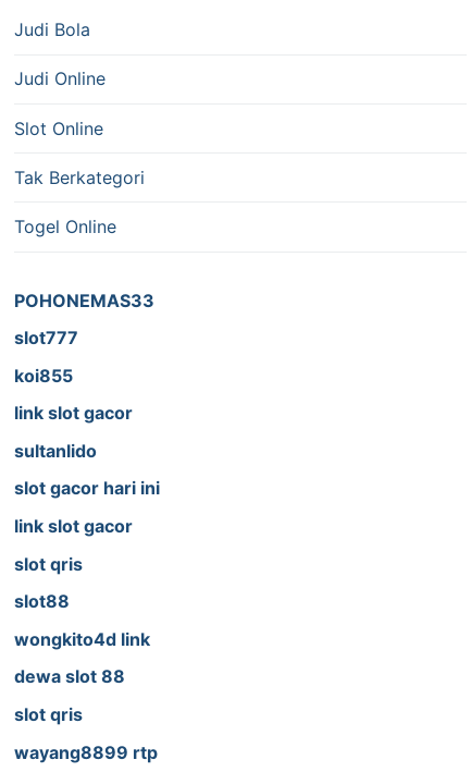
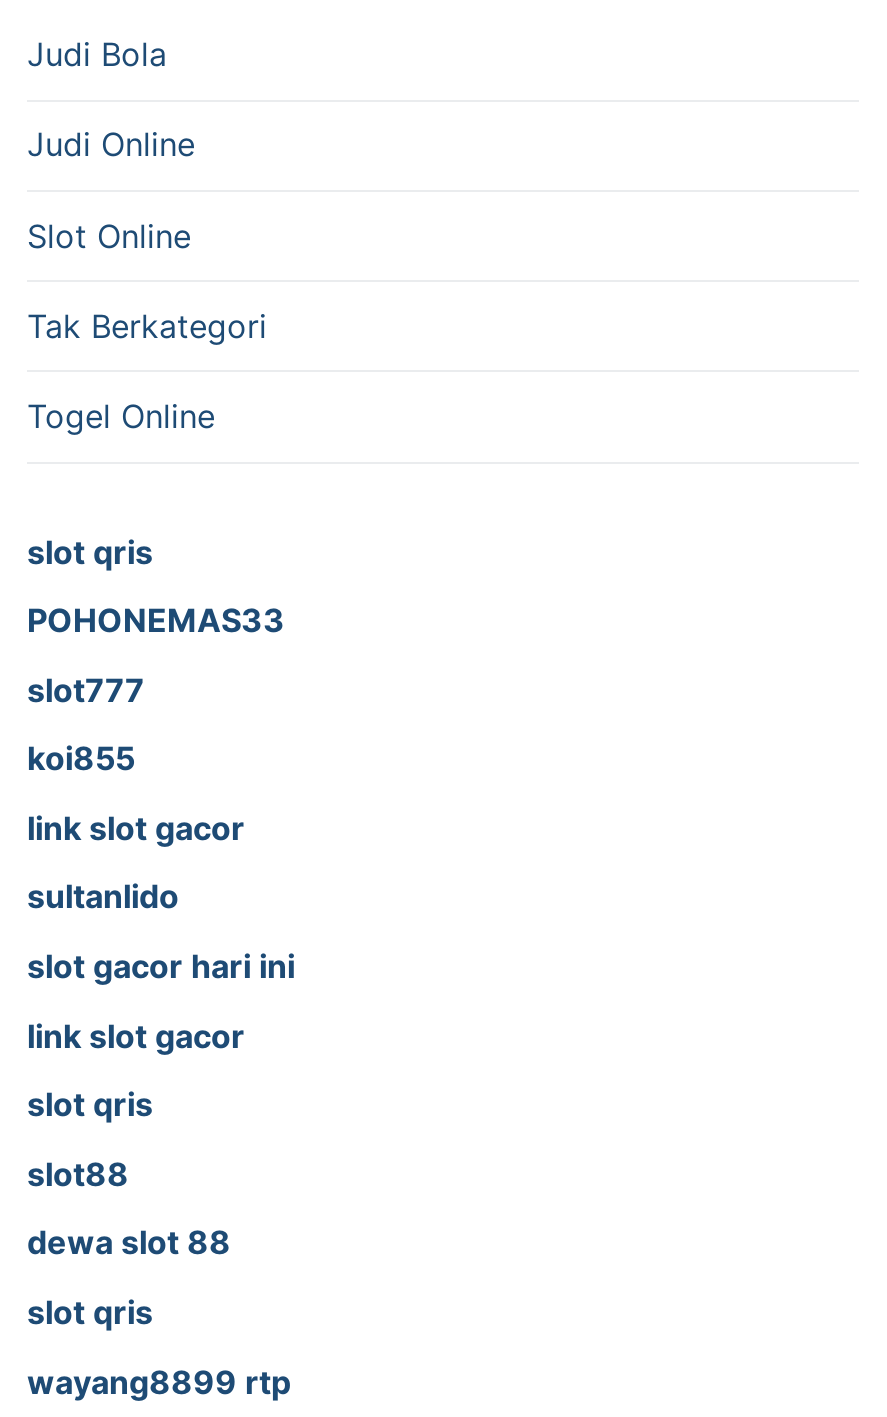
none -> [27,531,153,571] slot qris
moved [14,289,160,612] -> [27,600,295,1194]: POHONEMAS33 | slot777 | koi855 | ... | slot qris | slot88
[14,628,150,650] wongkito4d link -> none

